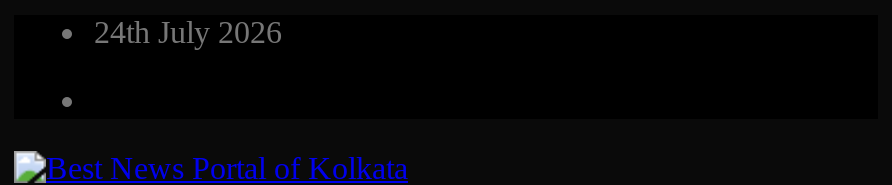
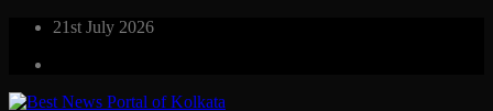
[94,15,282,49] 24th July 2026 -> [53,18,154,36] 21st July 2026

